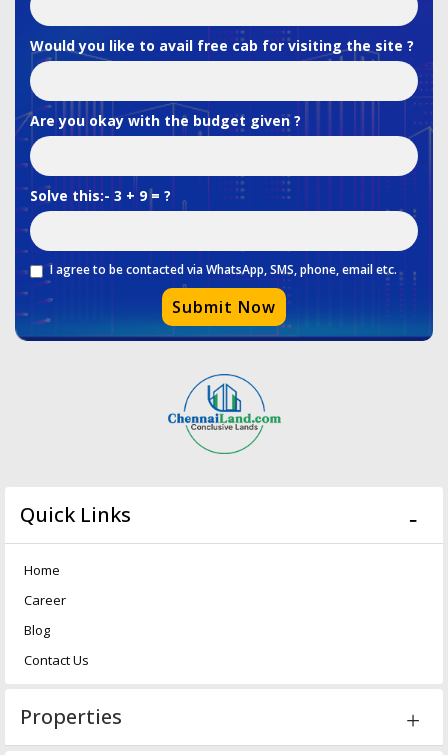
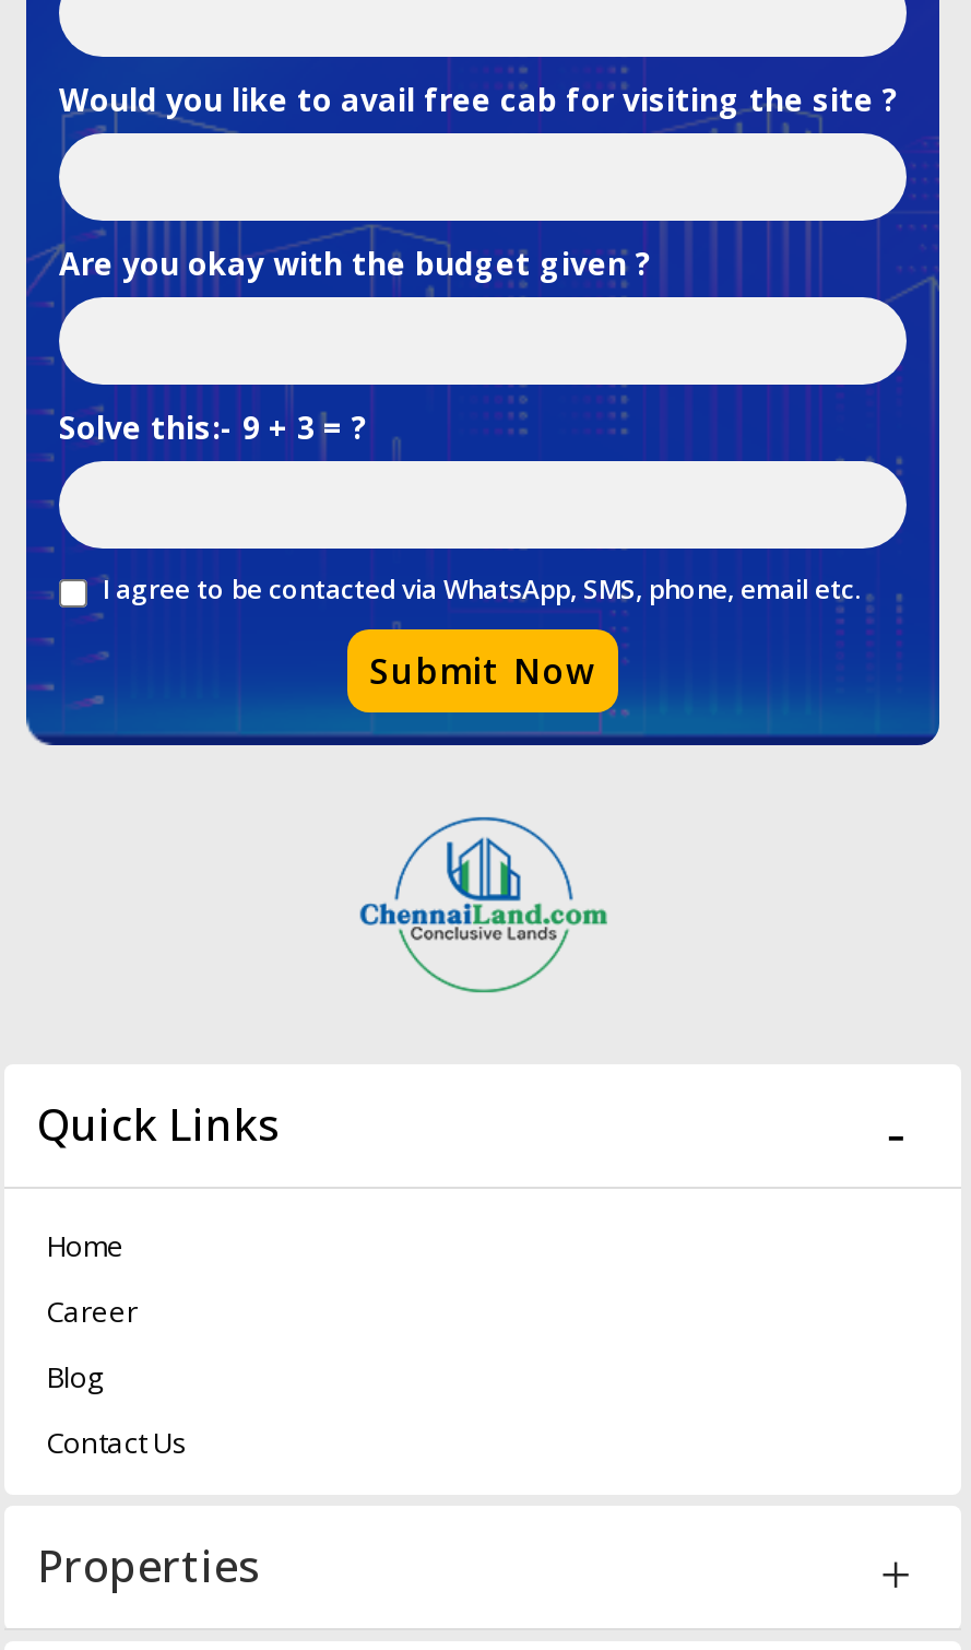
[30,186,171,205] Solve this:- 3 + 9 = ? -> [59,406,367,448] Solve this:- 9 + 3 = ?

